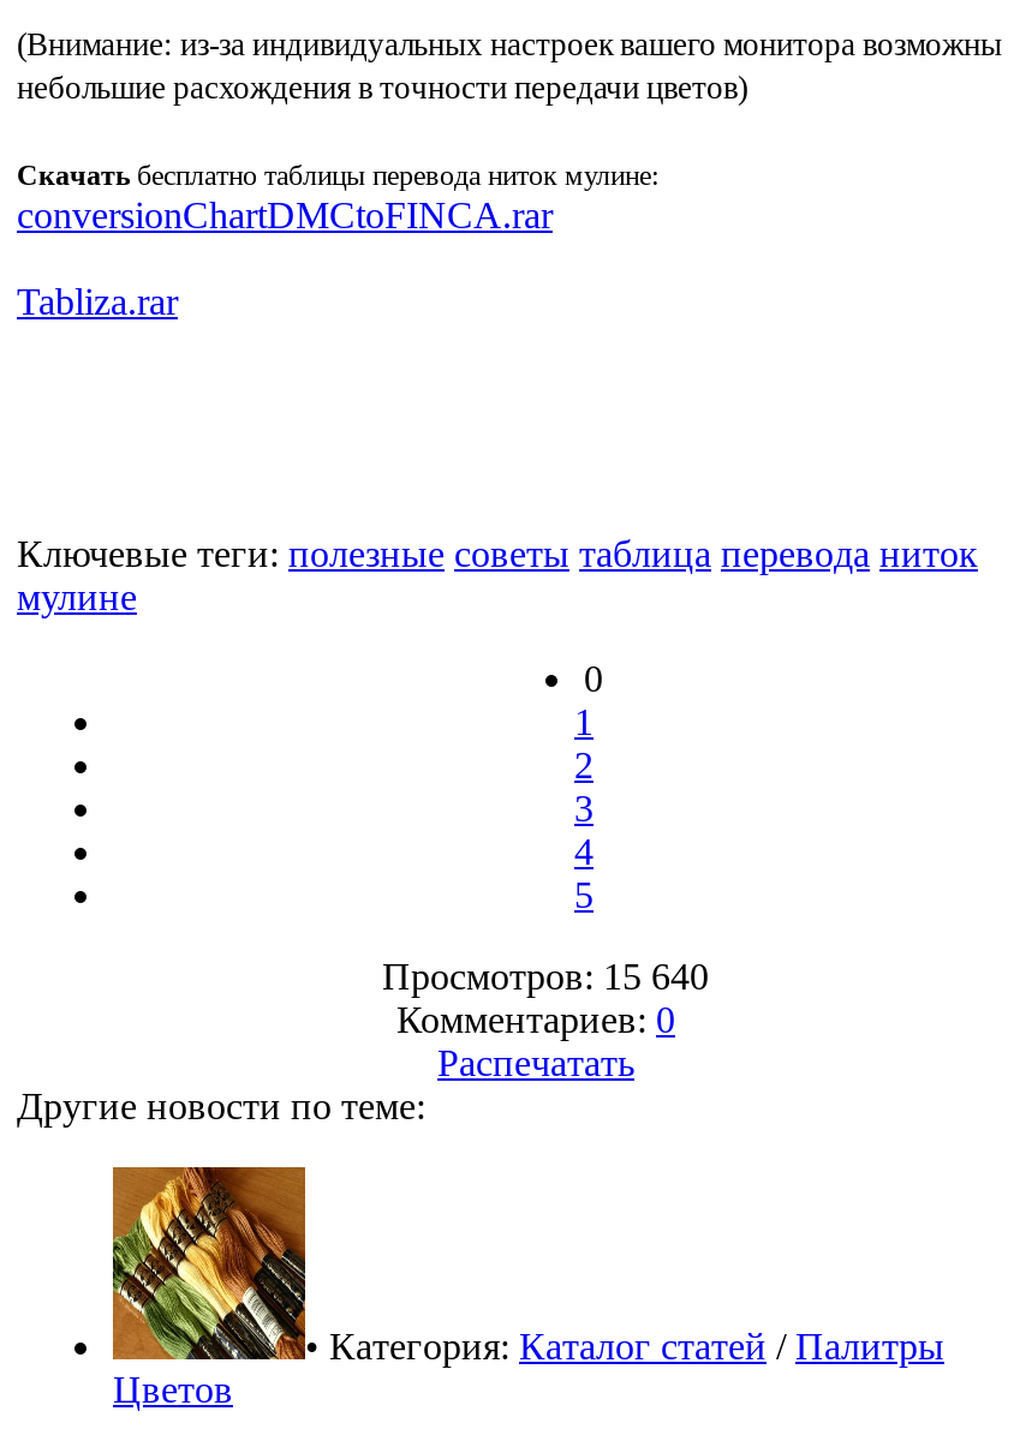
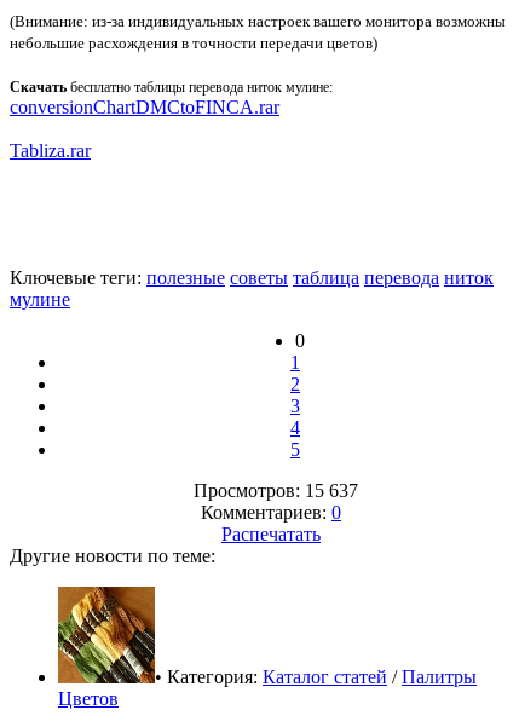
[363,955,709,996] Просмотров: 15 640 -> [184,480,358,501] Просмотров: 15 637

